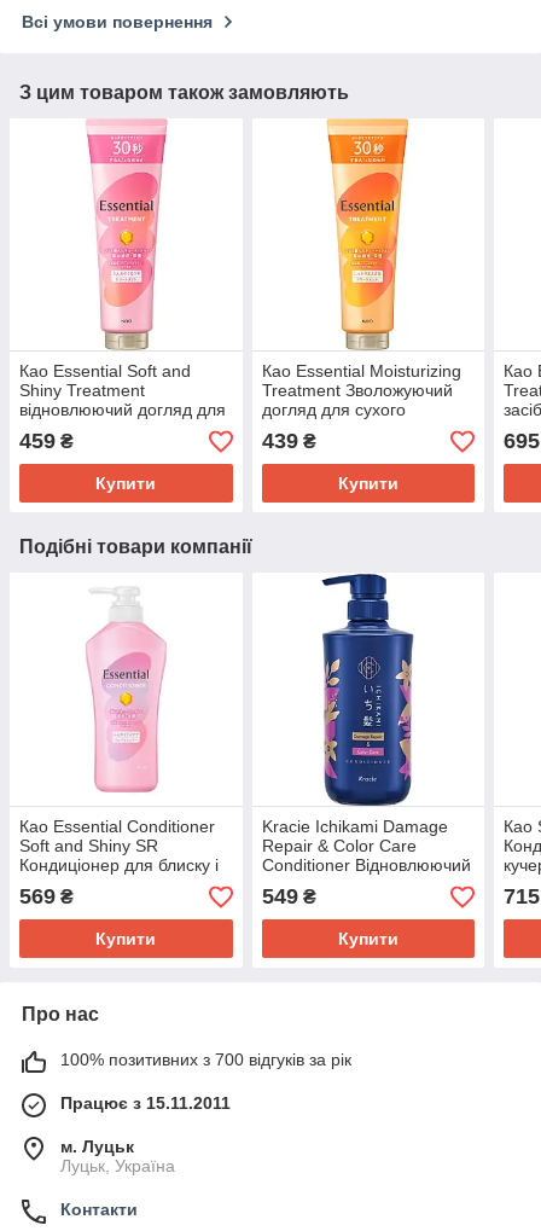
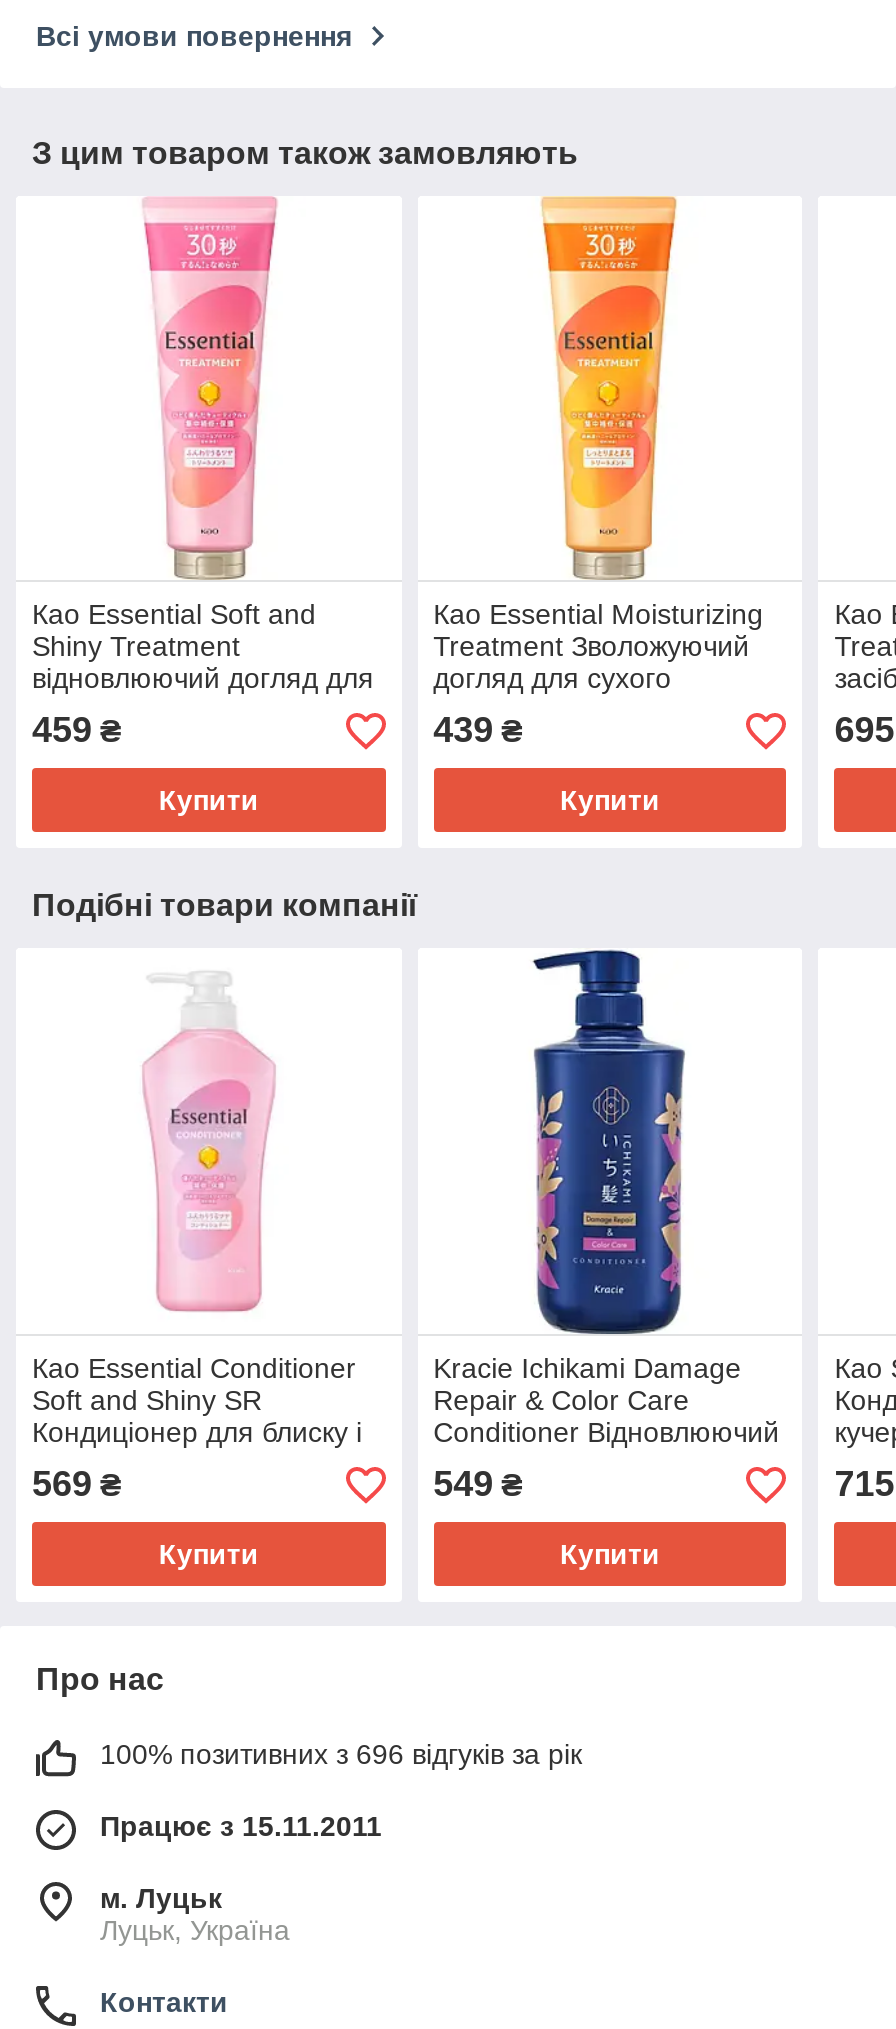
[60,1050,351,1069] 100% позитивних з 700 відгуків за рік -> [100,1738,582,1770] 100% позитивних з 696 відгуків за рік

